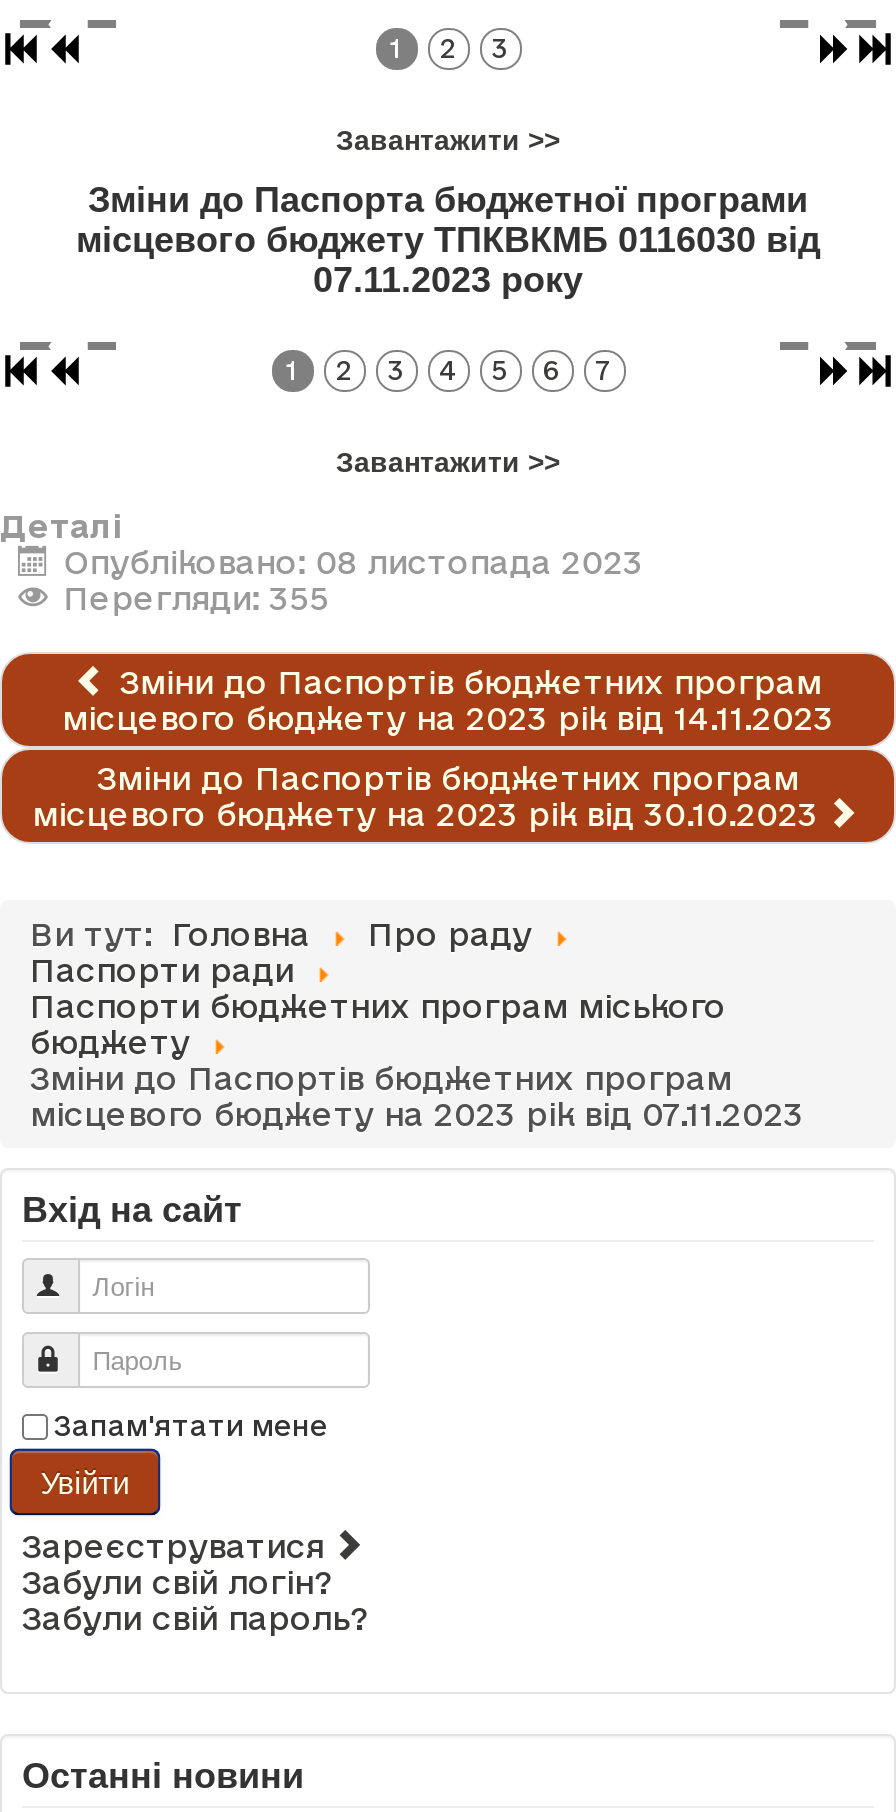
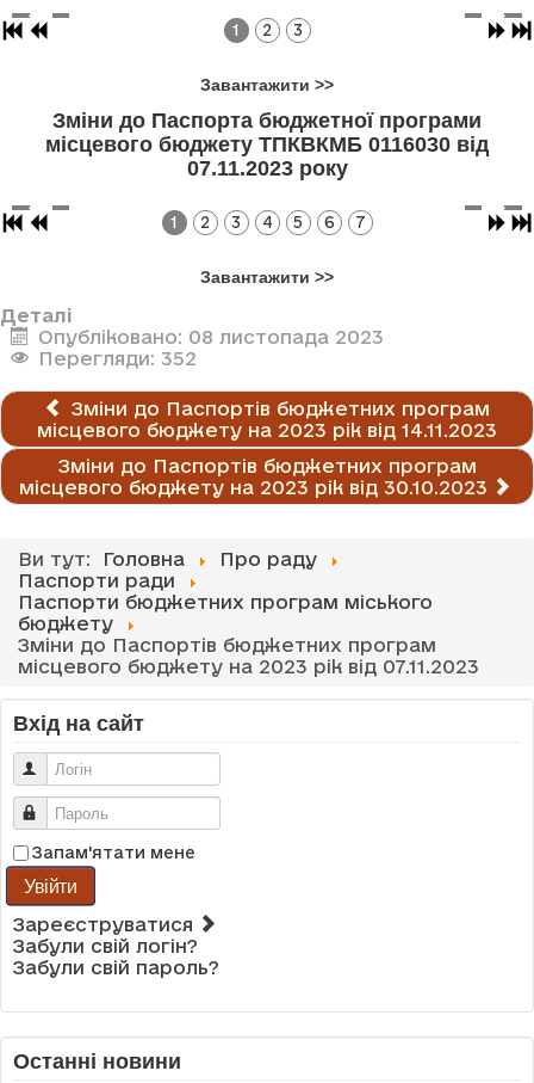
[64,580,330,616] Перегляди: 355 -> [38,348,196,369] Перегляди: 352

